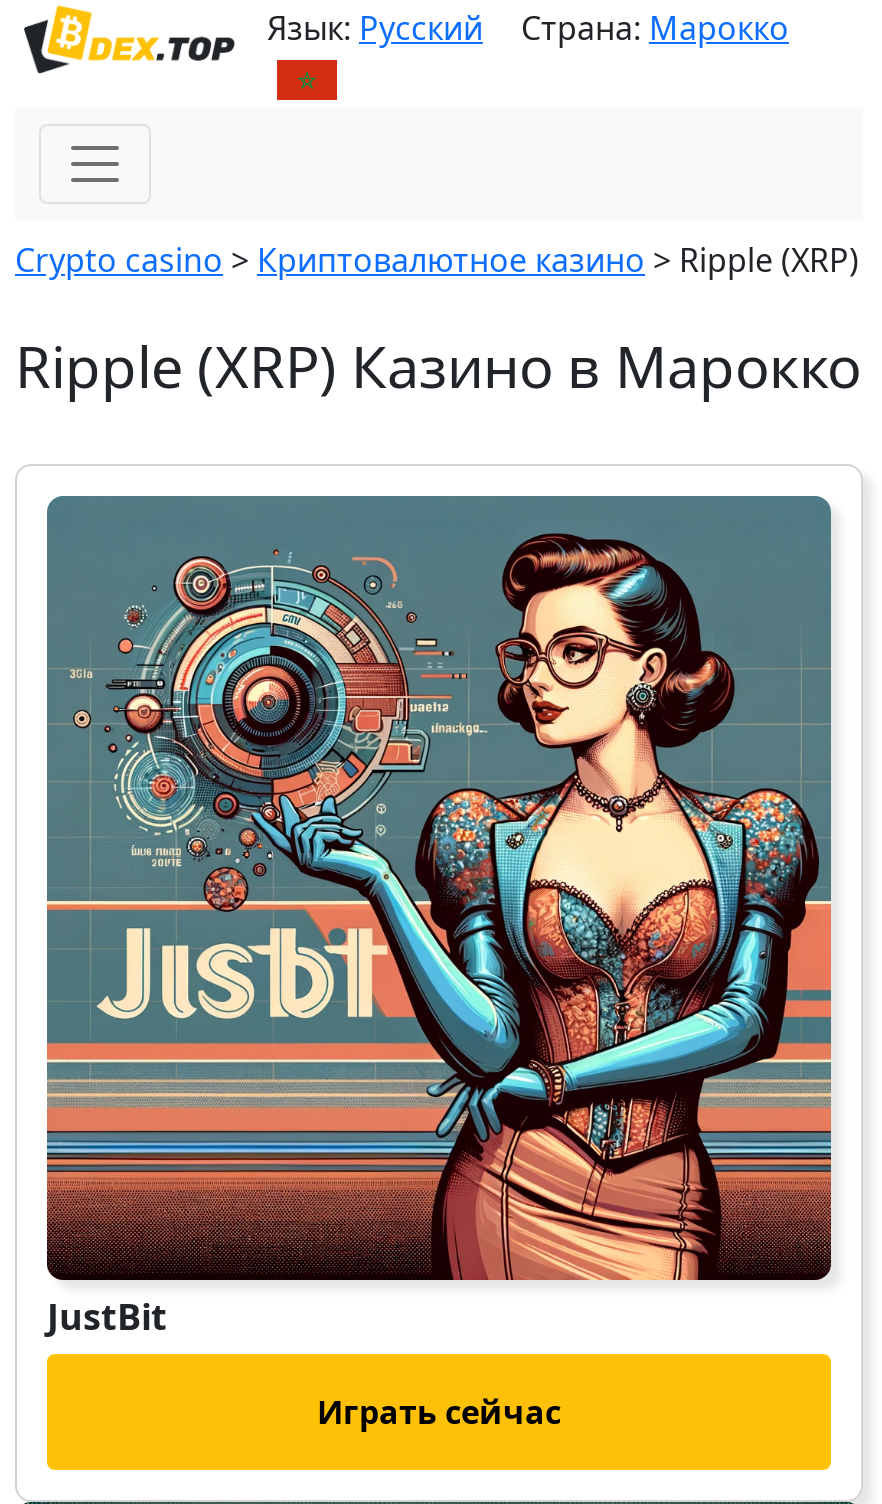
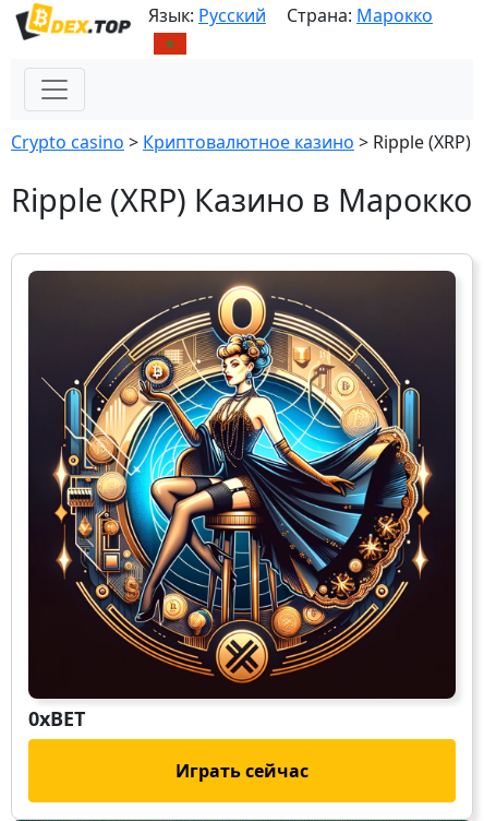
[45,496,833,1340] [image] | JustBit -> [27,271,457,731] [image] | 0xBET

